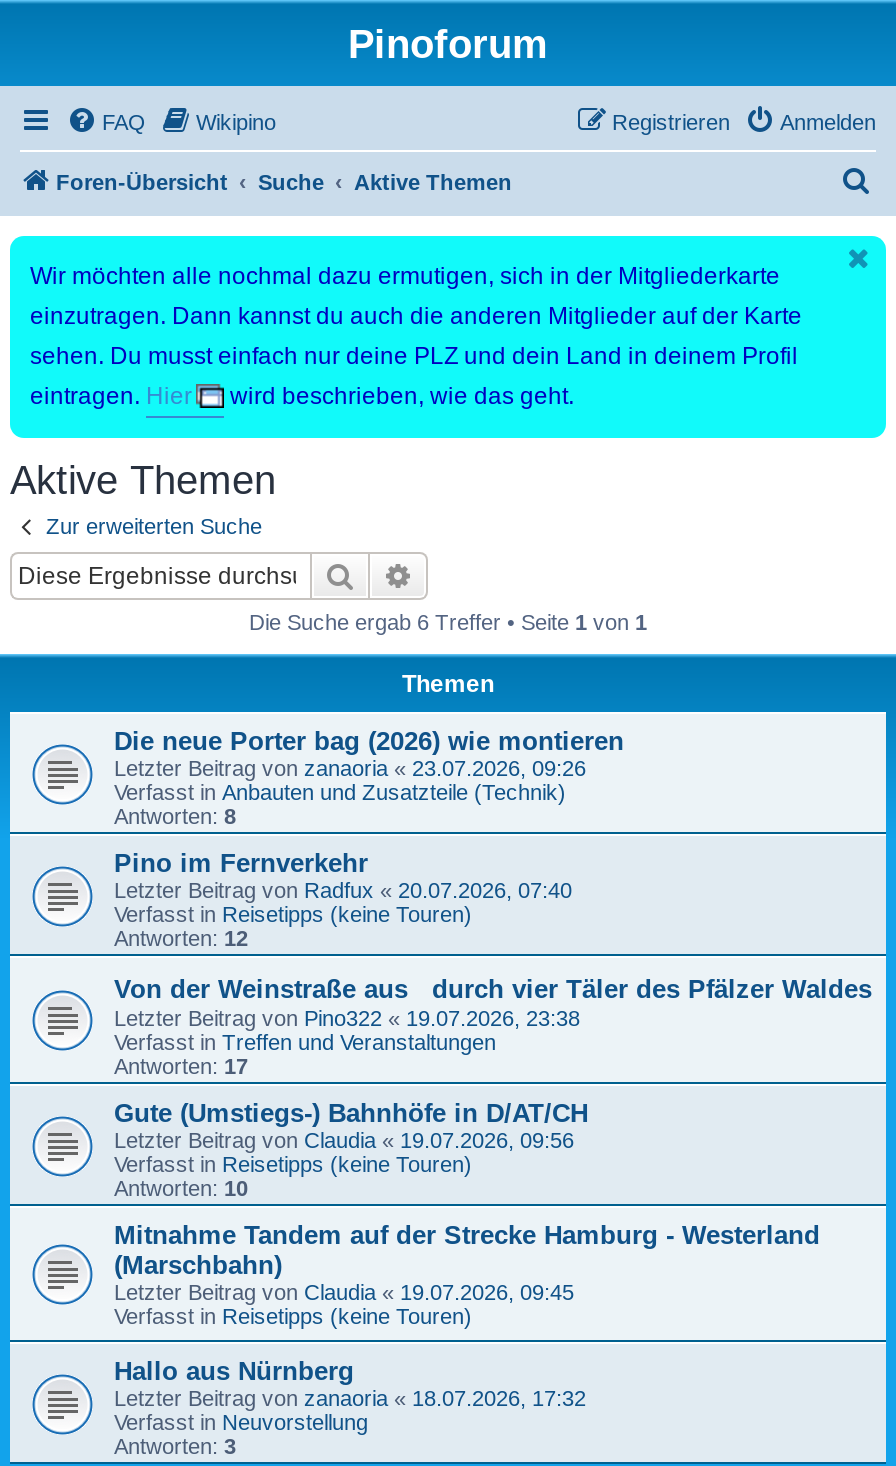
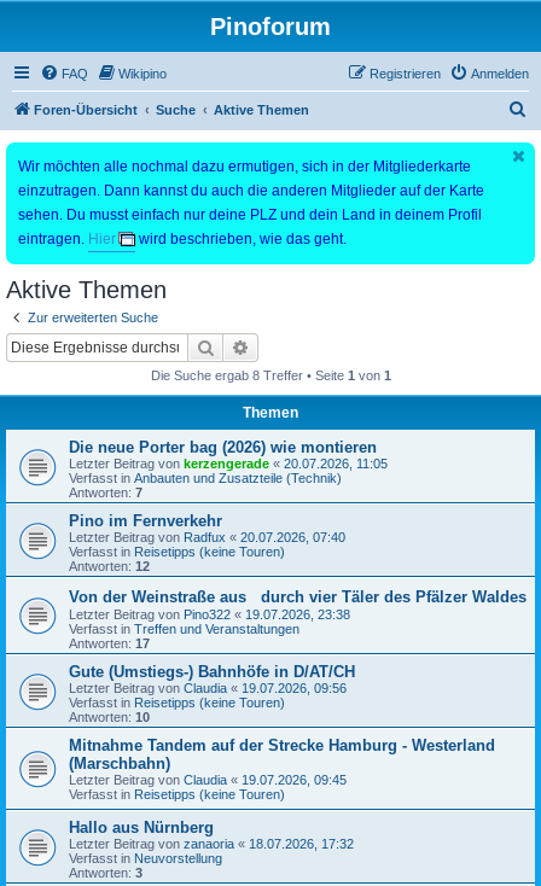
[249,609,647,633] Die Suche ergab 6 Treffer • Seite 1 von 1 -> [150,368,391,382] Die Suche ergab 8 Treffer • Seite 1 von 1
[114,755,586,779] Letzter Beitrag von zanaoria «23.07.2026, 09:26 -> [69,456,388,470] Letzter Beitrag von kerzengerade «20.07.2026, 11:05
[114,803,236,827] Antworten: 8 -> [69,485,142,499] Antworten: 7

